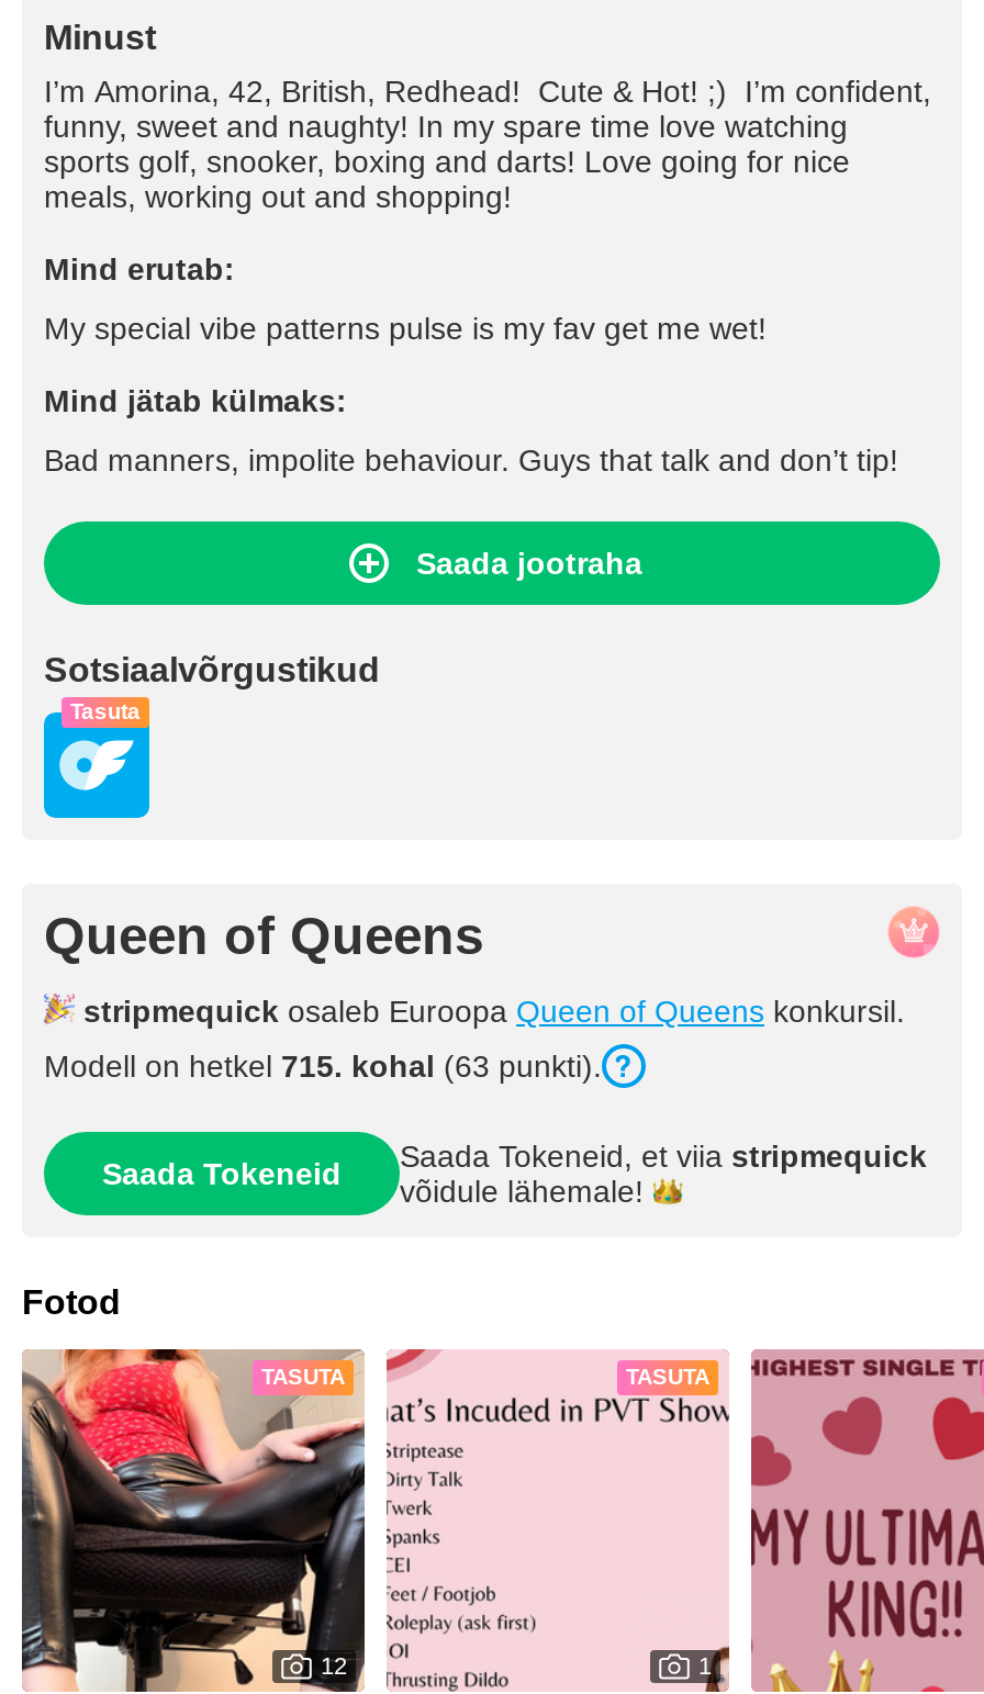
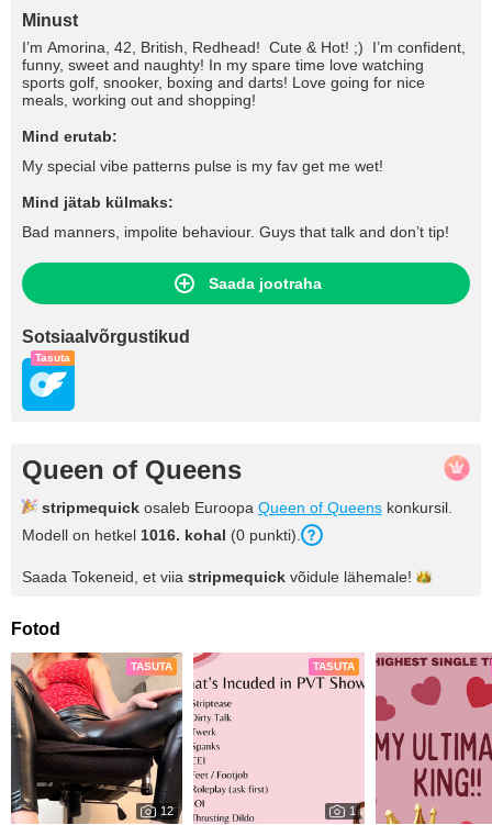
[44,1048,602,1084] Modell on hetkel 715. kohal (63 punkti). -> [22,526,301,544] Modell on hetkel 1016. kohal (0 punkti).
[102,1138,927,1209] Saada Tokeneid | Saada Tokeneid, et viia stripmequick | võidule lähemale! -> [22,568,412,586] Saada Tokeneid, et viia stripmequick võidule lähemale!

